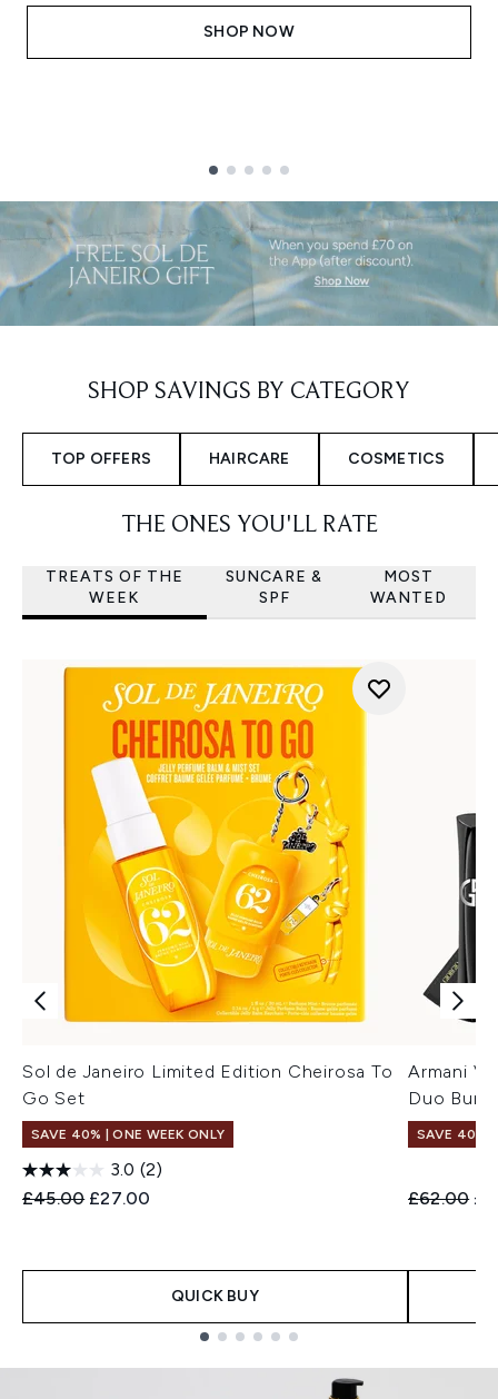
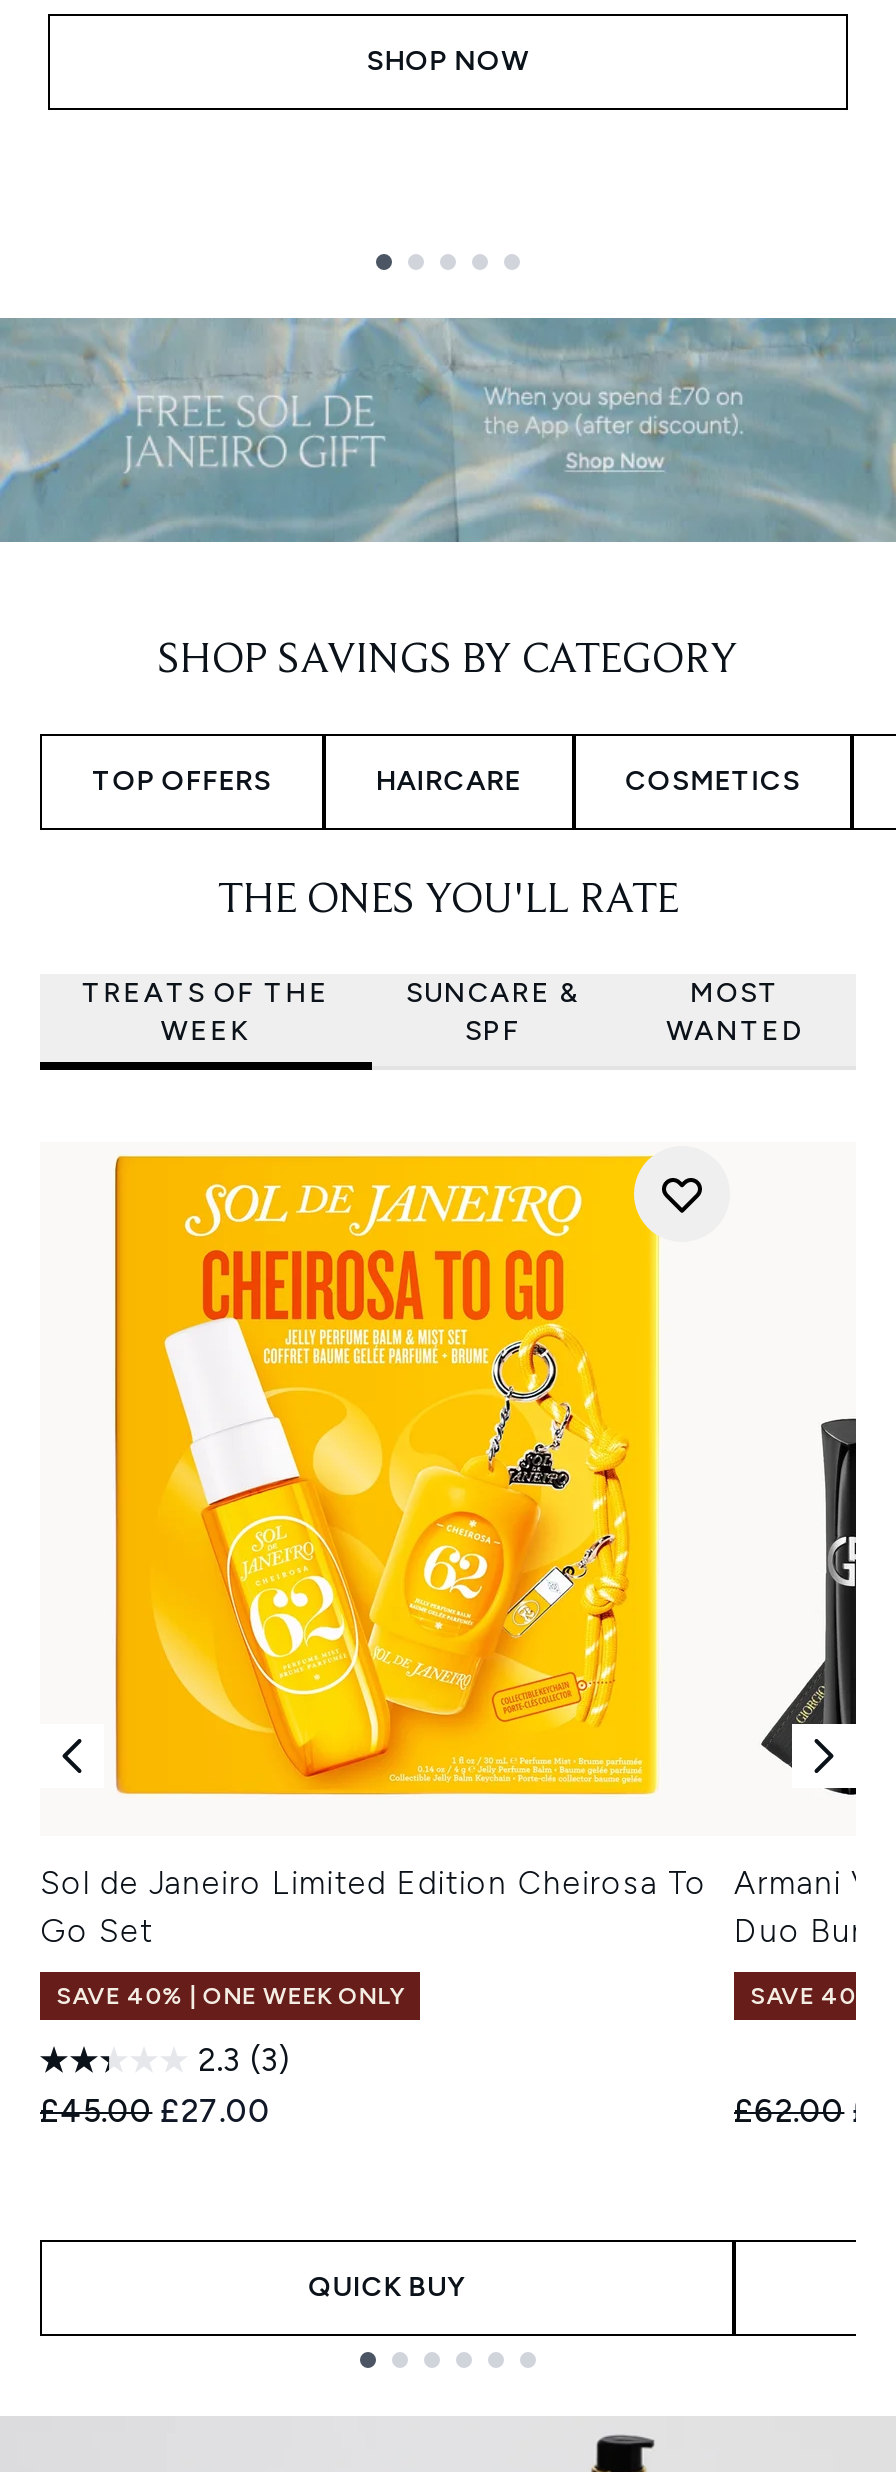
[110,1159,162,1180] 3.0 (2) -> [198,2040,290,2078] 2.3 (3)

